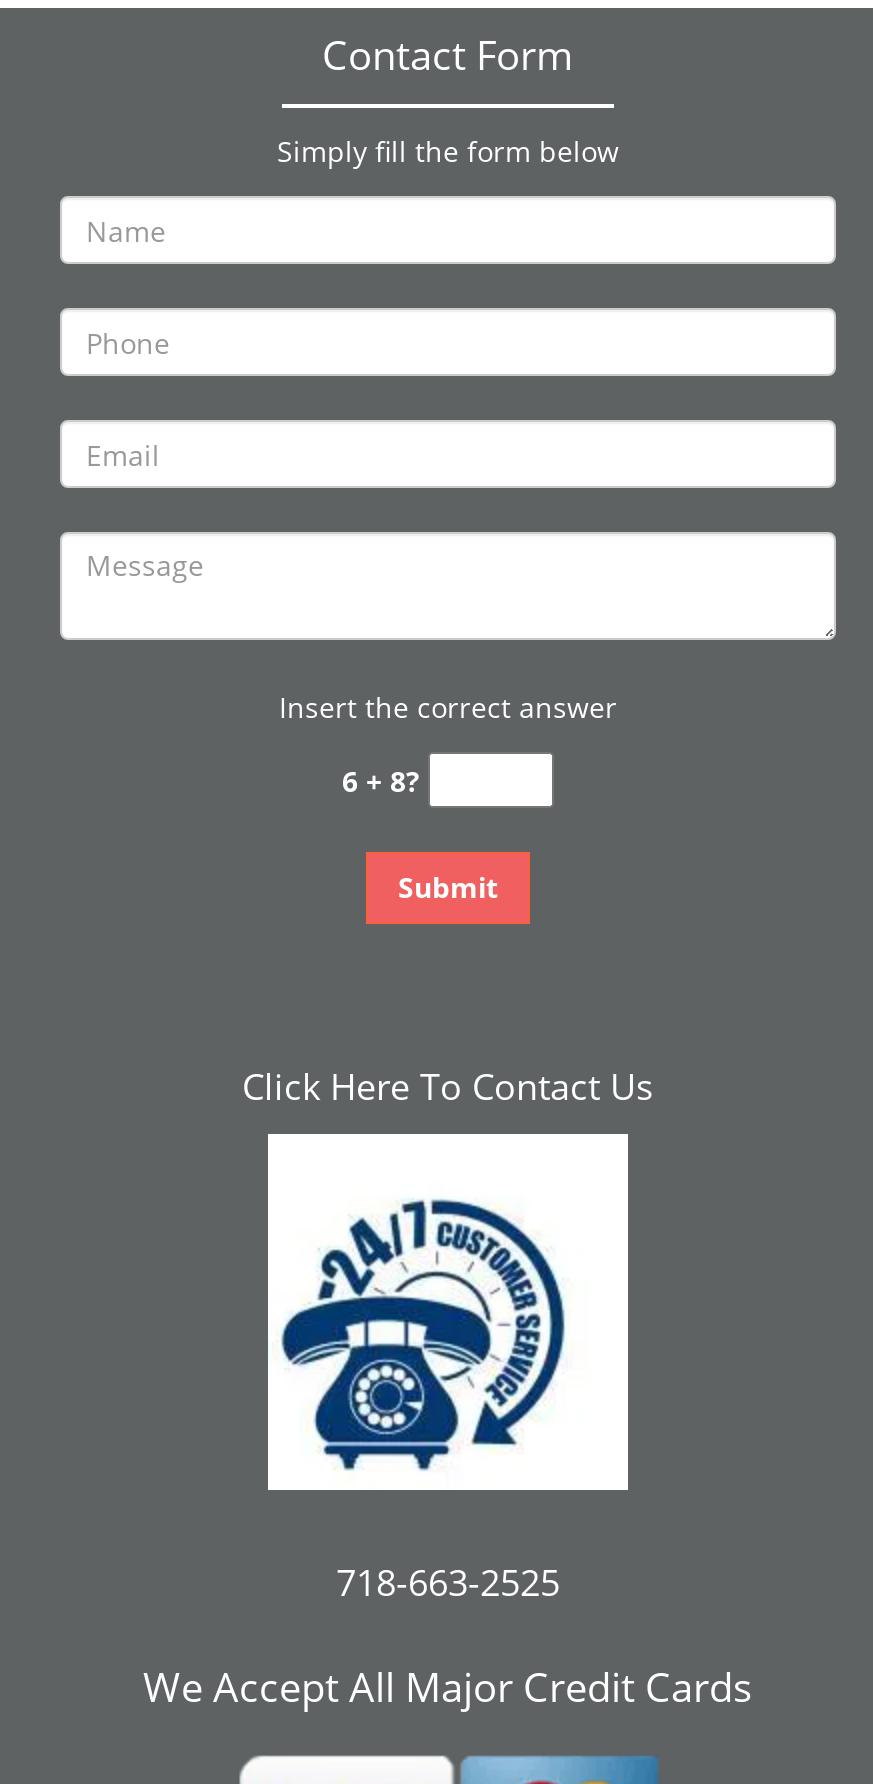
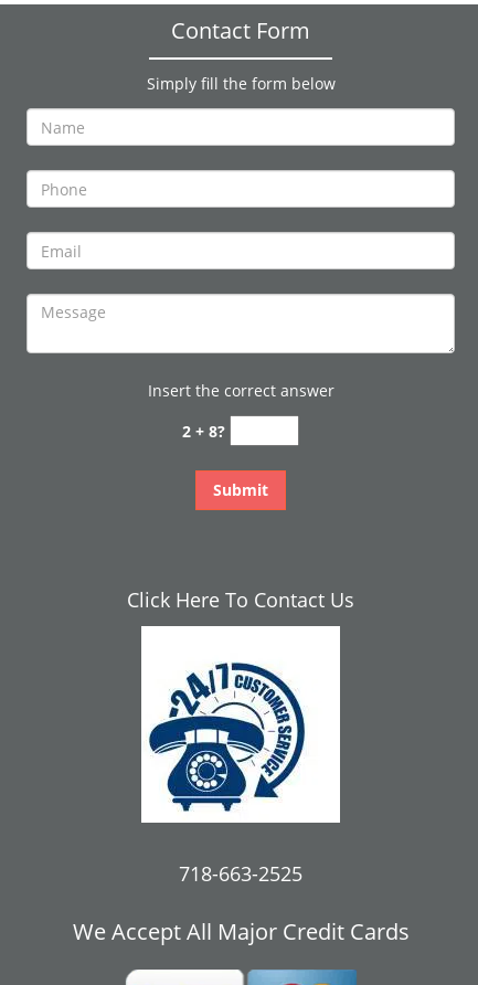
[342,762,420,800] 6 + 8? -> [182,421,225,442] 2 + 8?

